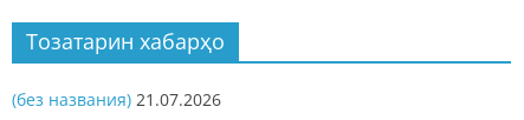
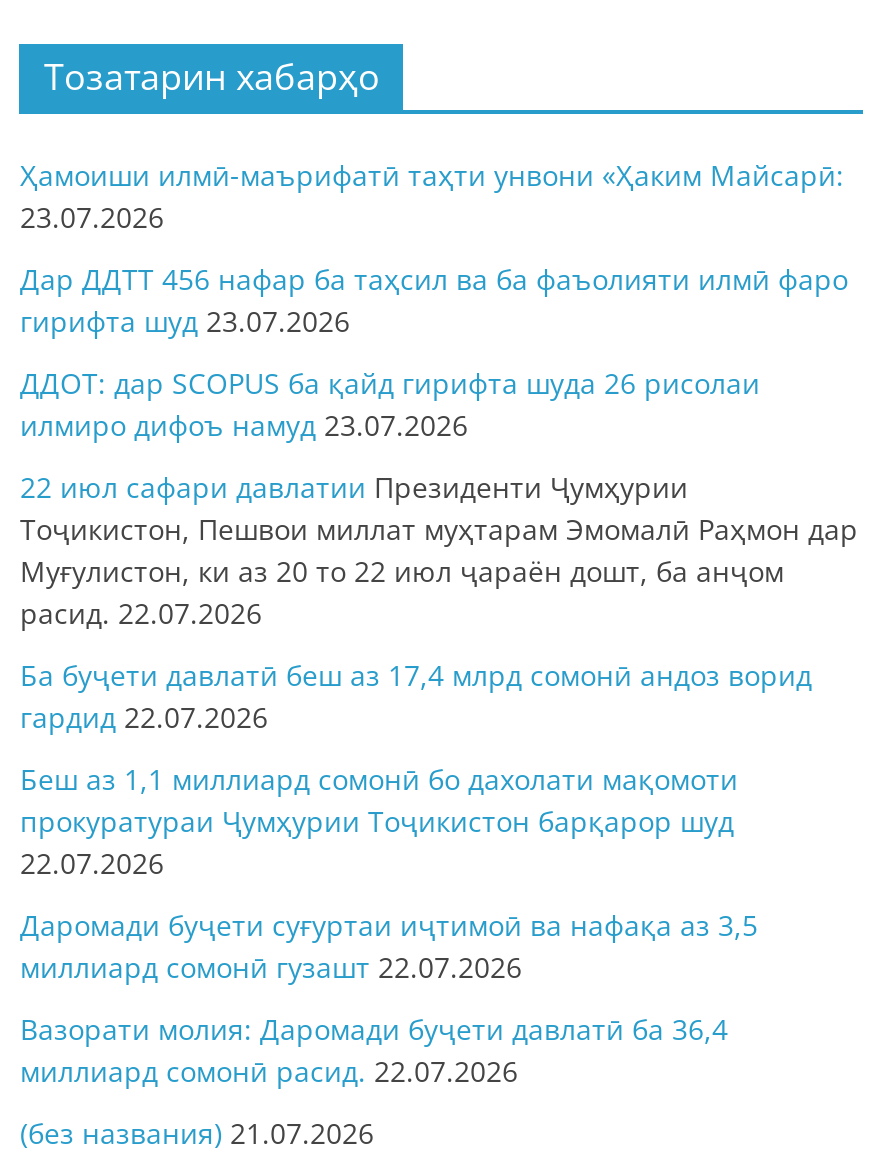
none -> [20,156,858,1090] Ҳамоиши илмӣ-маърифатӣ таҳти унвони «Ҳаким Майсарӣ: | 23.07.2026 | Дар ДДТТ 456 нафар ба таҳсил ва ба фаъолияти илмӣ фаро | гирифта шуд 23.07.2026 | ДДОТ: дар SCOPUS ба қайд гирифта шуда 26 рисолаи | илмиро дифоъ намуд 23.07.2026 | 22 июл сафари давлатии Президенти Ҷумҳурии | Тоҷикистон, Пешвои миллат муҳтарам Эмомалӣ Раҳмон дар | Муғулистон, ки аз 20 то 22 июл ҷараён дошт, ба анҷом | расид. 22.07.2026 | Ба буҷети давлатӣ беш аз 17,4 млрд сомонӣ андоз ворид | гардид 22.07.2026 | Беш аз 1,1 миллиард сомонӣ бо дахолати мақомоти | прокуратураи Ҷумҳурии Тоҷикистон барқарор шуд | 22.07.2026 | Даромади буҷети суғуртаи иҷтимоӣ ва нафақа аз 3,5 | миллиард сомонӣ гузашт 22.07.2026 | Вазорати молия: Даромади буҷети давлатӣ ба 36,4 | миллиард сомонӣ расид. 22.07.2026

